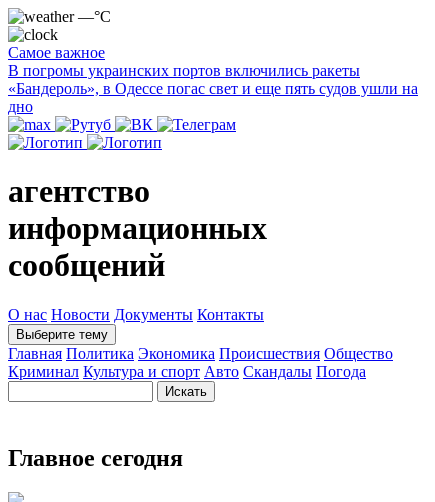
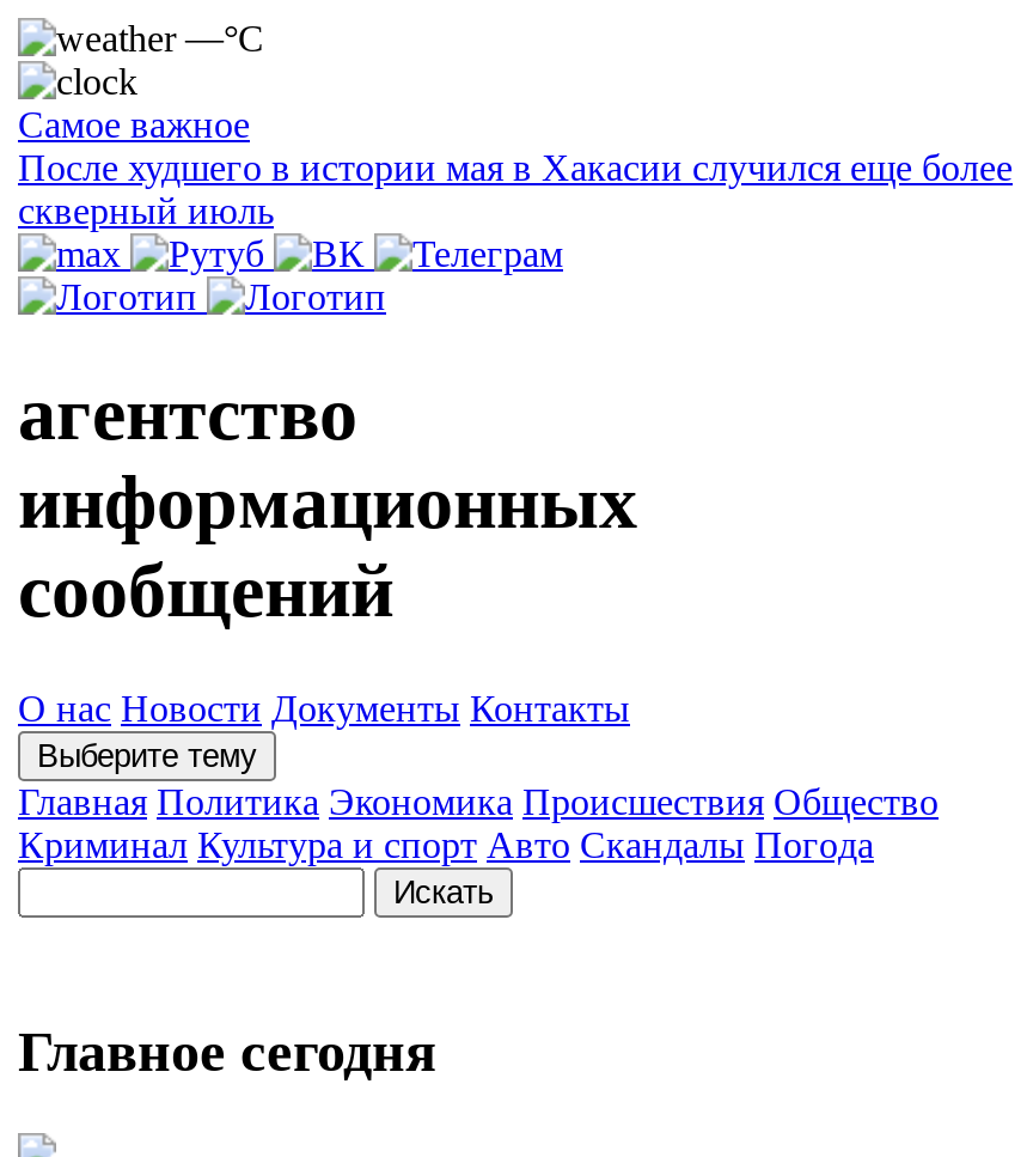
[8,62,418,115] В погромы украинских портов включились ракеты | «Бандероль», в Одессе погас свет и еще пять судов ушли на | дно -> [18,147,1013,231] После худшего в истории мая в Хакасии случился еще более | скверный июль

